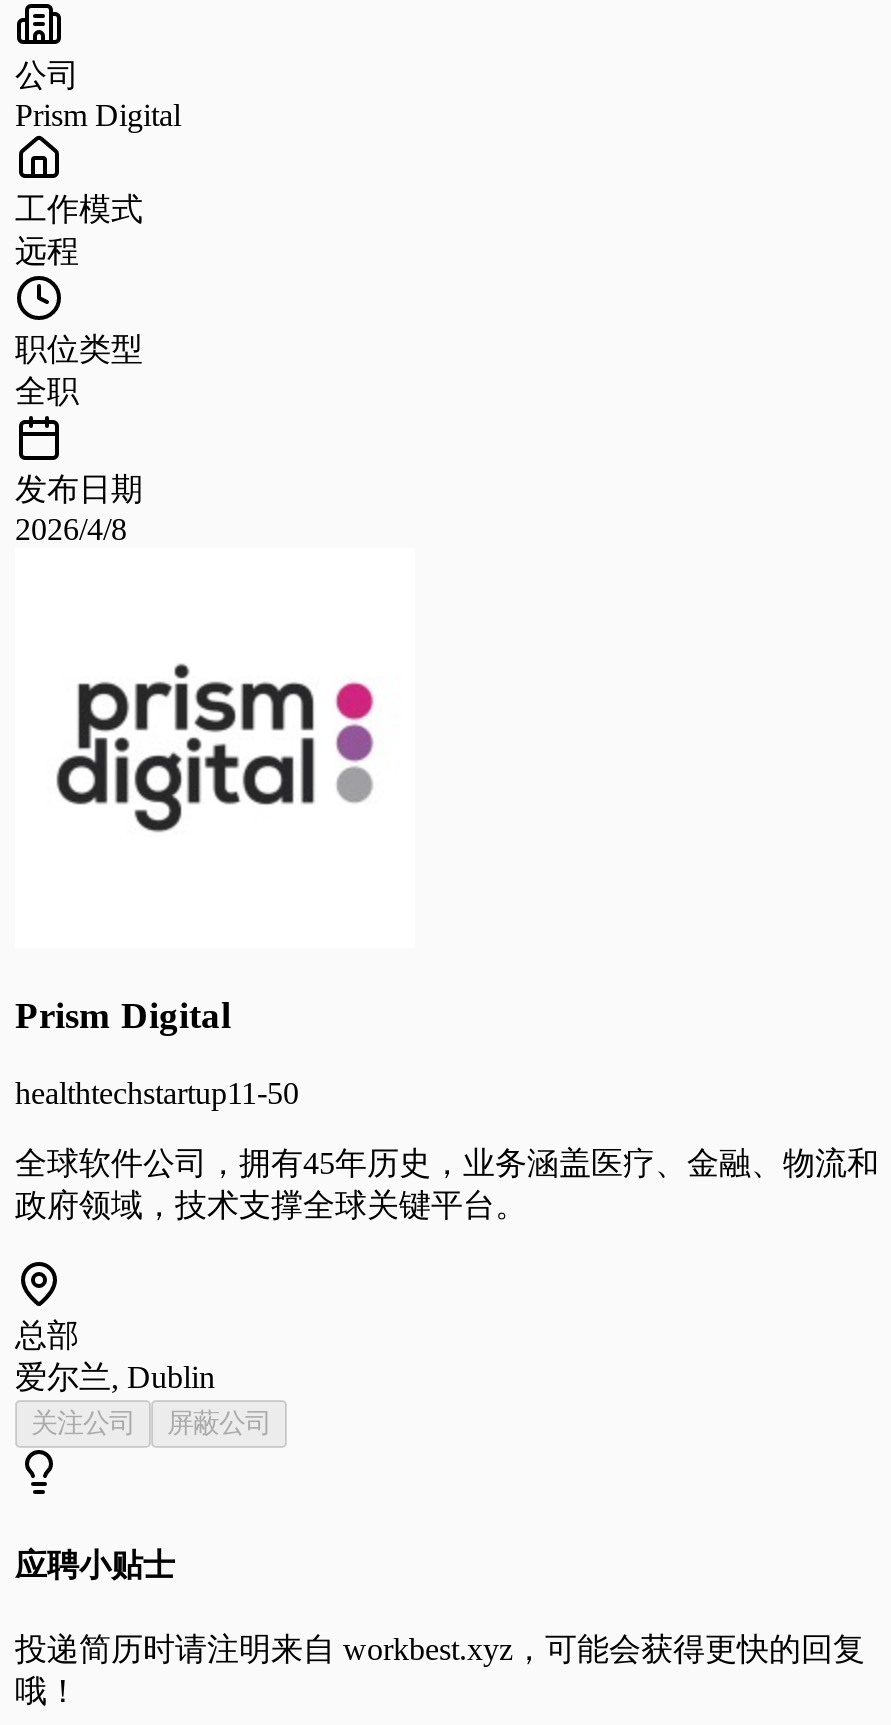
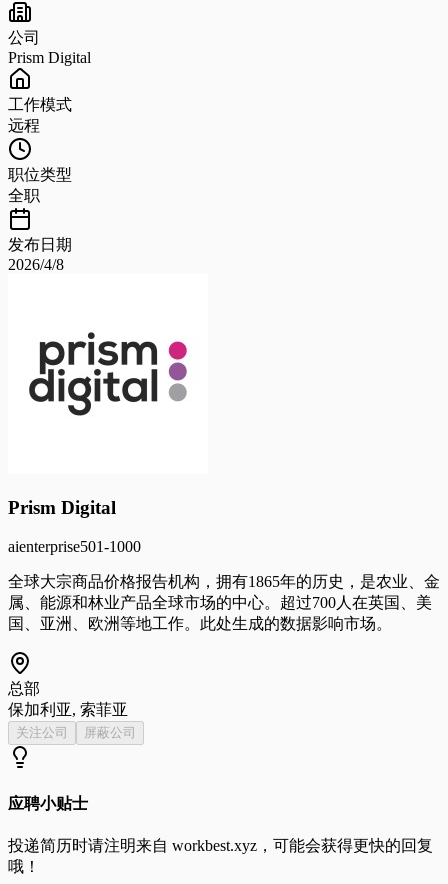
[15,1076,299,1110] healthtechstartup11-50 -> [8,538,141,555] aienterprise501-1000
[15,1146,879,1222] 全球软件公司，拥有45年历史，业务涵盖医疗、金融、物流和 | 政府领域，技术支撑全球关键平台。 -> [8,573,440,632] 全球大宗商品价格报告机构，拥有1865年的历史，是农业、金 | 属、能源和林业产品全球市场的中心。超过700人在英国、美 | 国、亚洲、欧洲等地工作。此处生成的数据影响市场。
[15,1360,215,1394] 爱尔兰, Dublin -> [8,701,128,718] 保加利亚, 索菲亚

